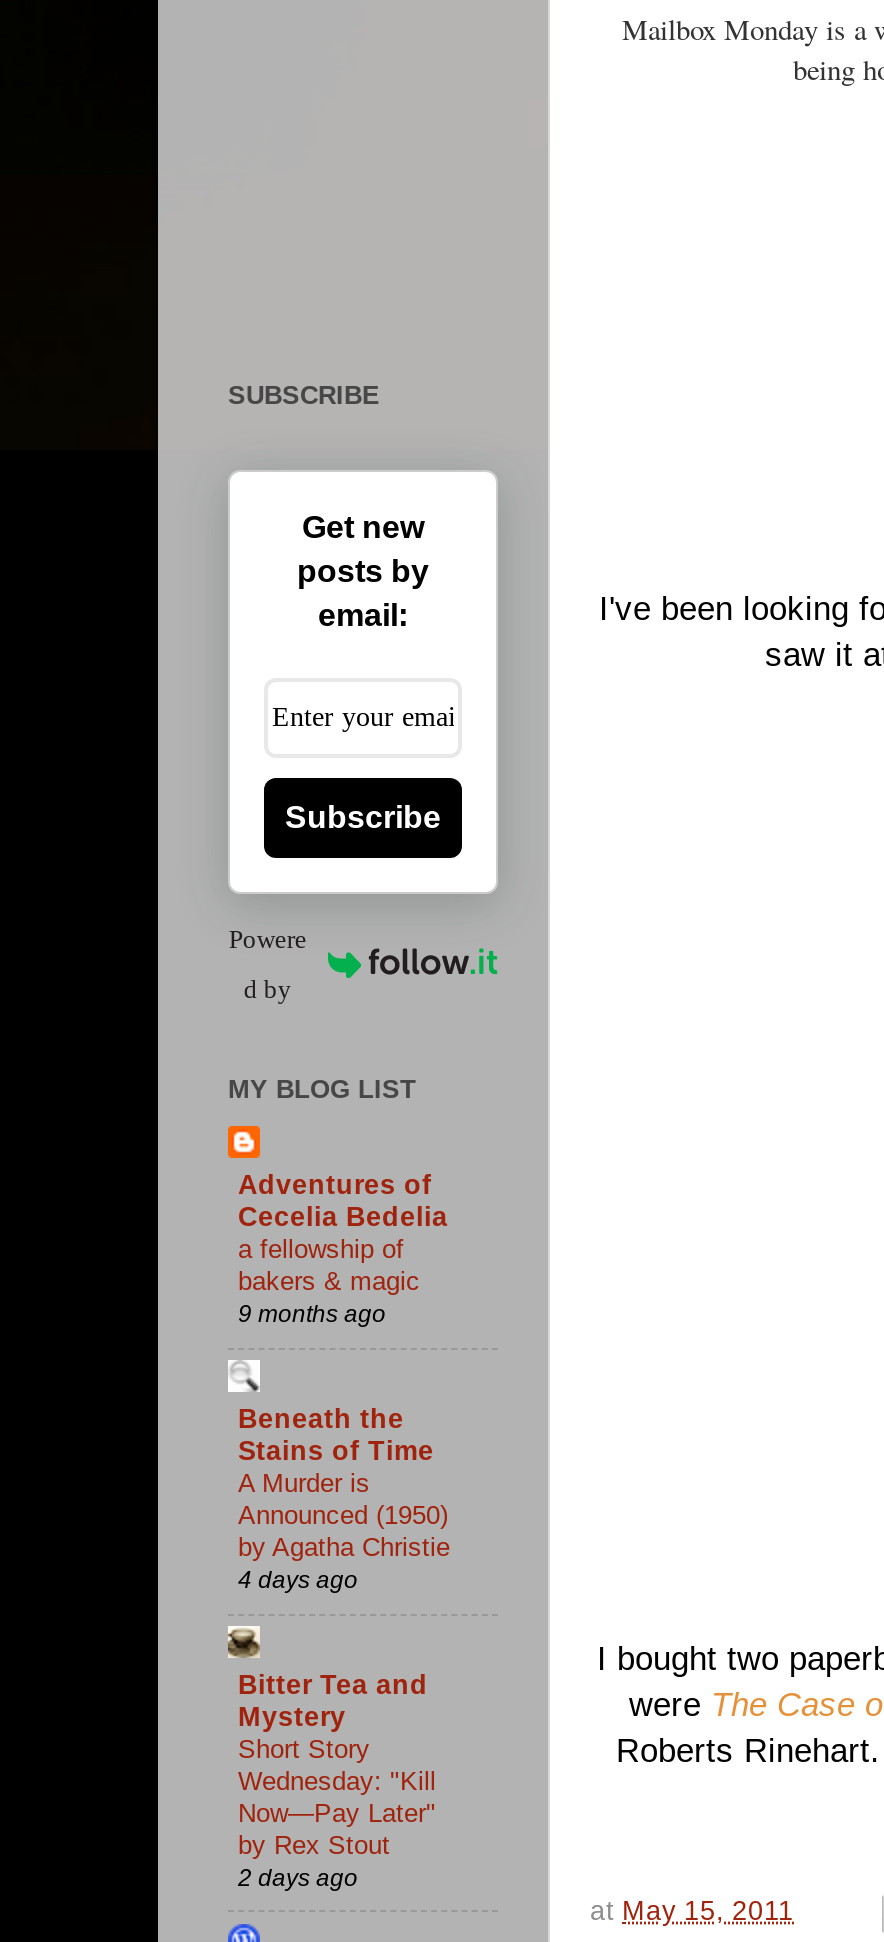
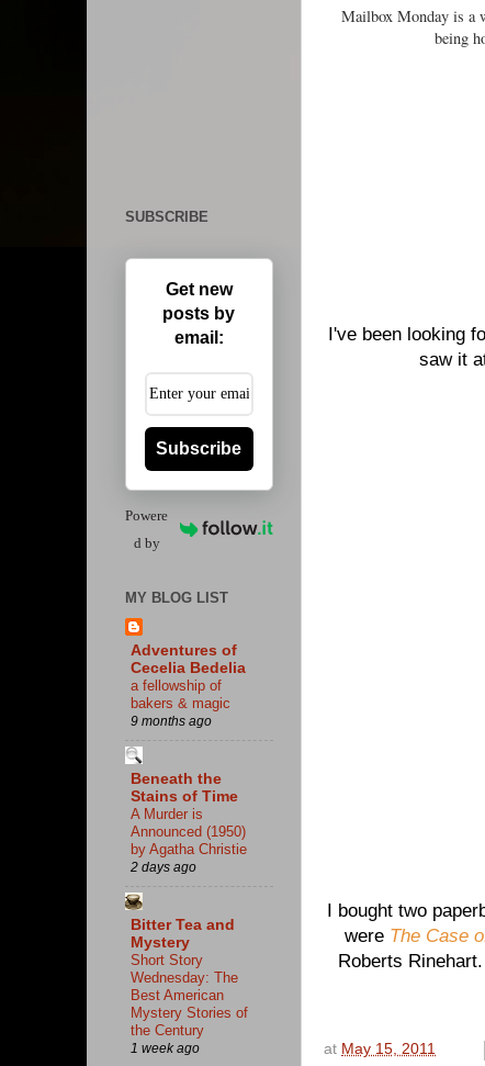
[238,1566,358,1594] 4 days ago -> [131,860,196,875] 2 days ago
[238,1766,436,1892] Wednesday: "Kill | Now—Pay Later" | by Rex Stout | 2 days ago -> [131,969,248,1056] Wednesday: The | Best American | Mystery Stories of | the Century | 1 week ago

